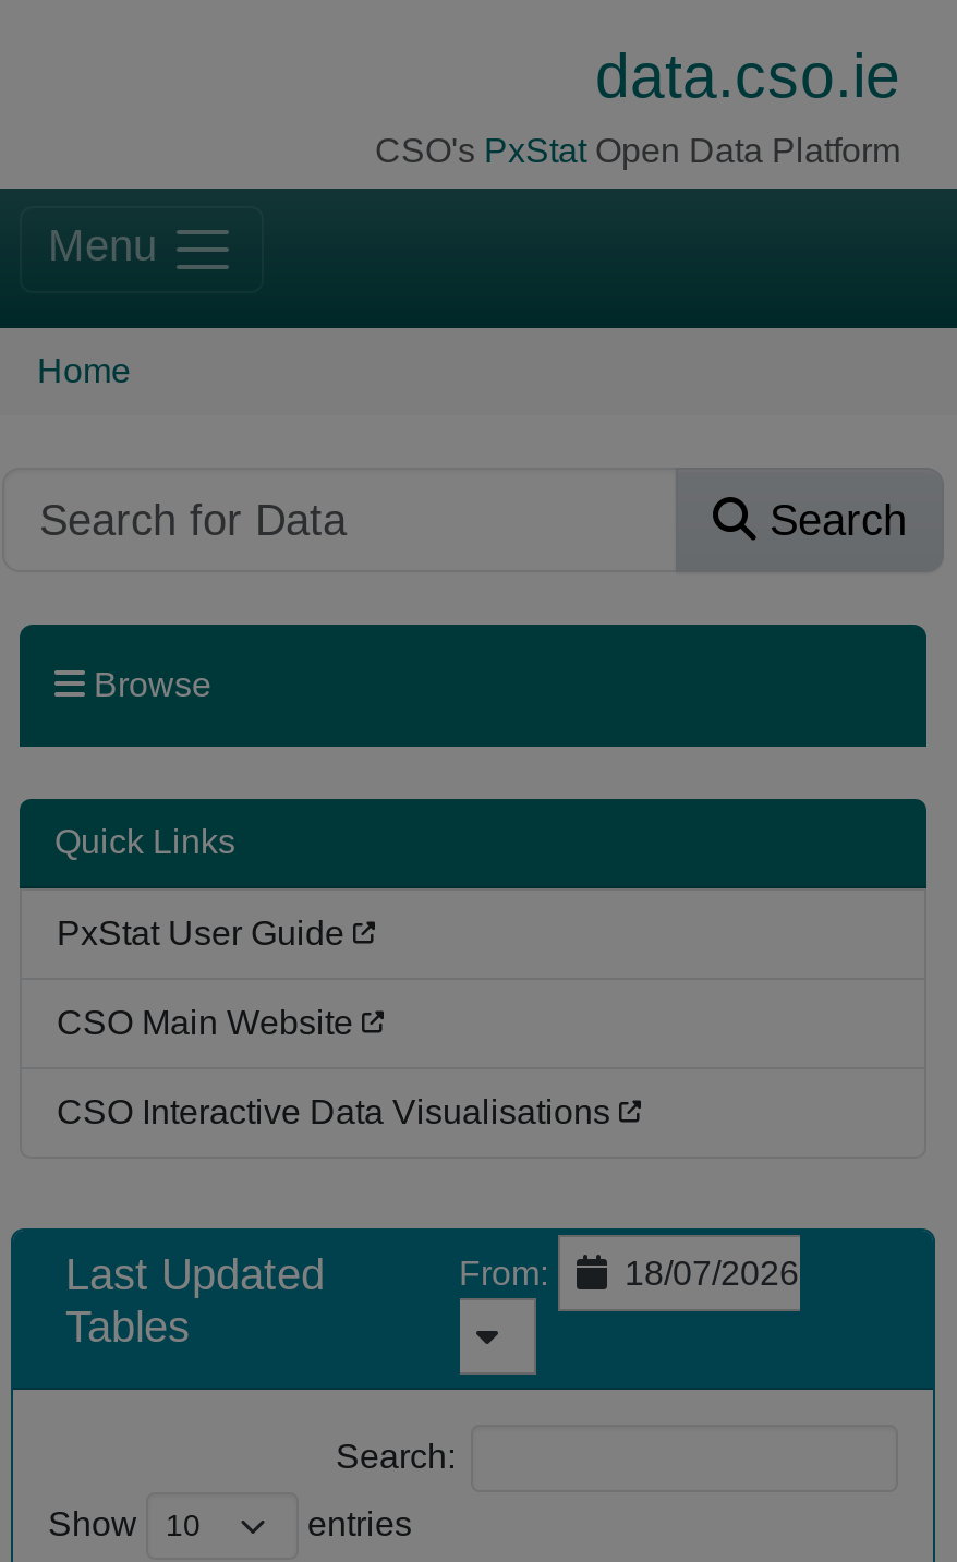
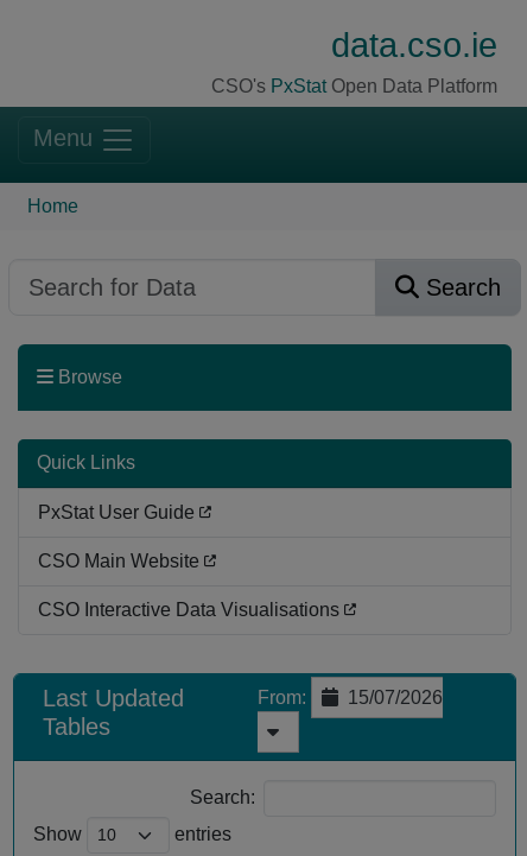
[459,1255,799,1292] From: 18/07/2026 -> [257,687,442,708] From: 15/07/2026

